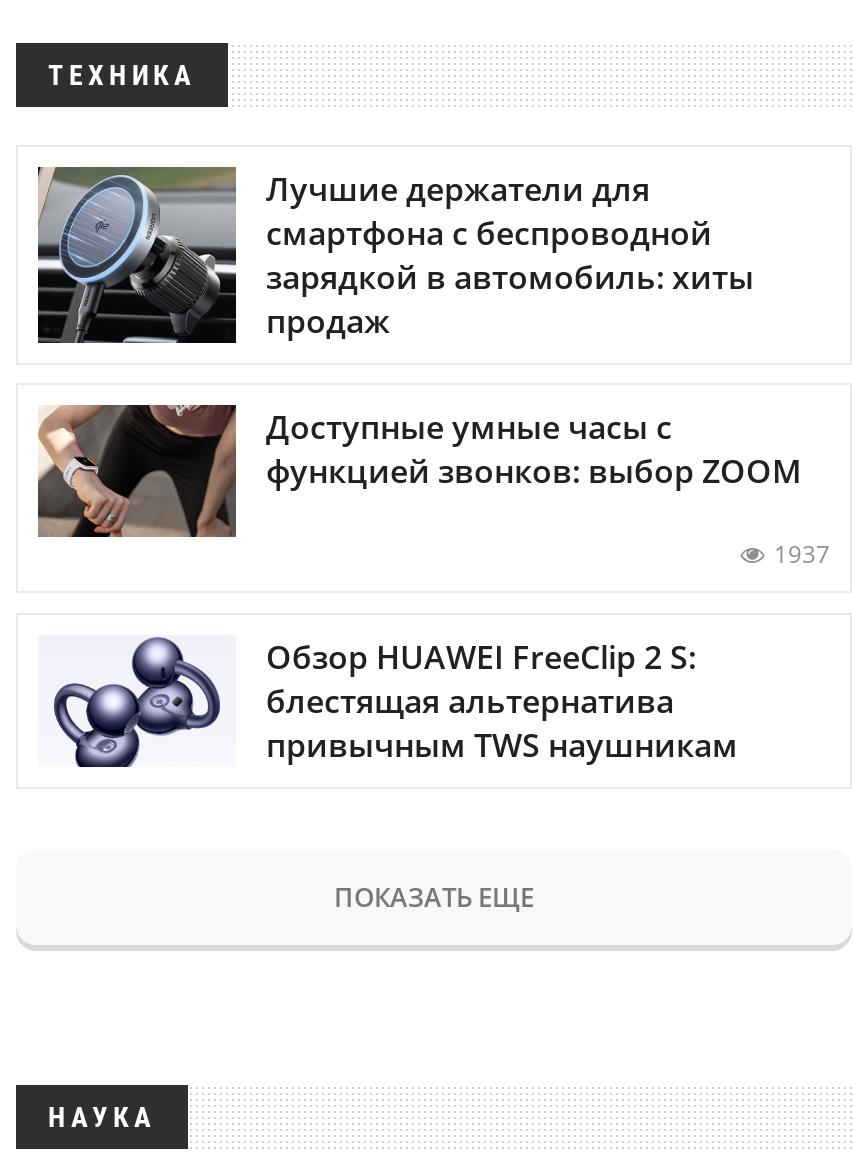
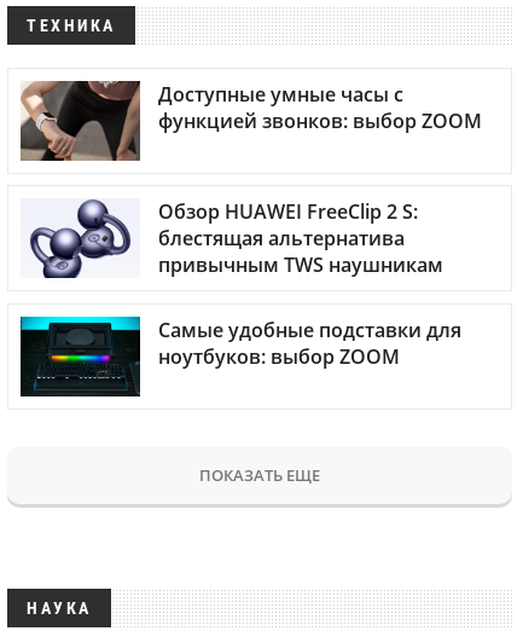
[36,165,754,345] [image] | Лучшие держатели для | смартфона с беспроводной | зарядкой в автомобиль: хиты | продаж -> none
moved [36,401,802,539] -> [19,79,482,162]: [image] | Доступные умные часы с | функцией звонков: выбор ZOOM
[774,538,830,572] 1937 -> none
moved [50,634,738,769] -> [28,199,443,280]: [image] | Обзор HUAWEI FreeClip 2 S: | блестящая альтернатива | привычным TWS наушникам
none -> [19,315,461,398] [image] | Самые удобные подставки для | ноутбуков: выбор ZOOM

